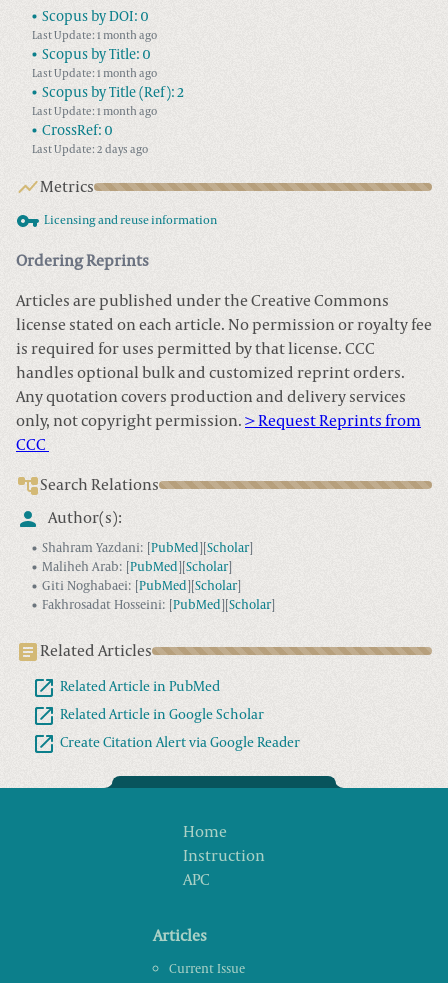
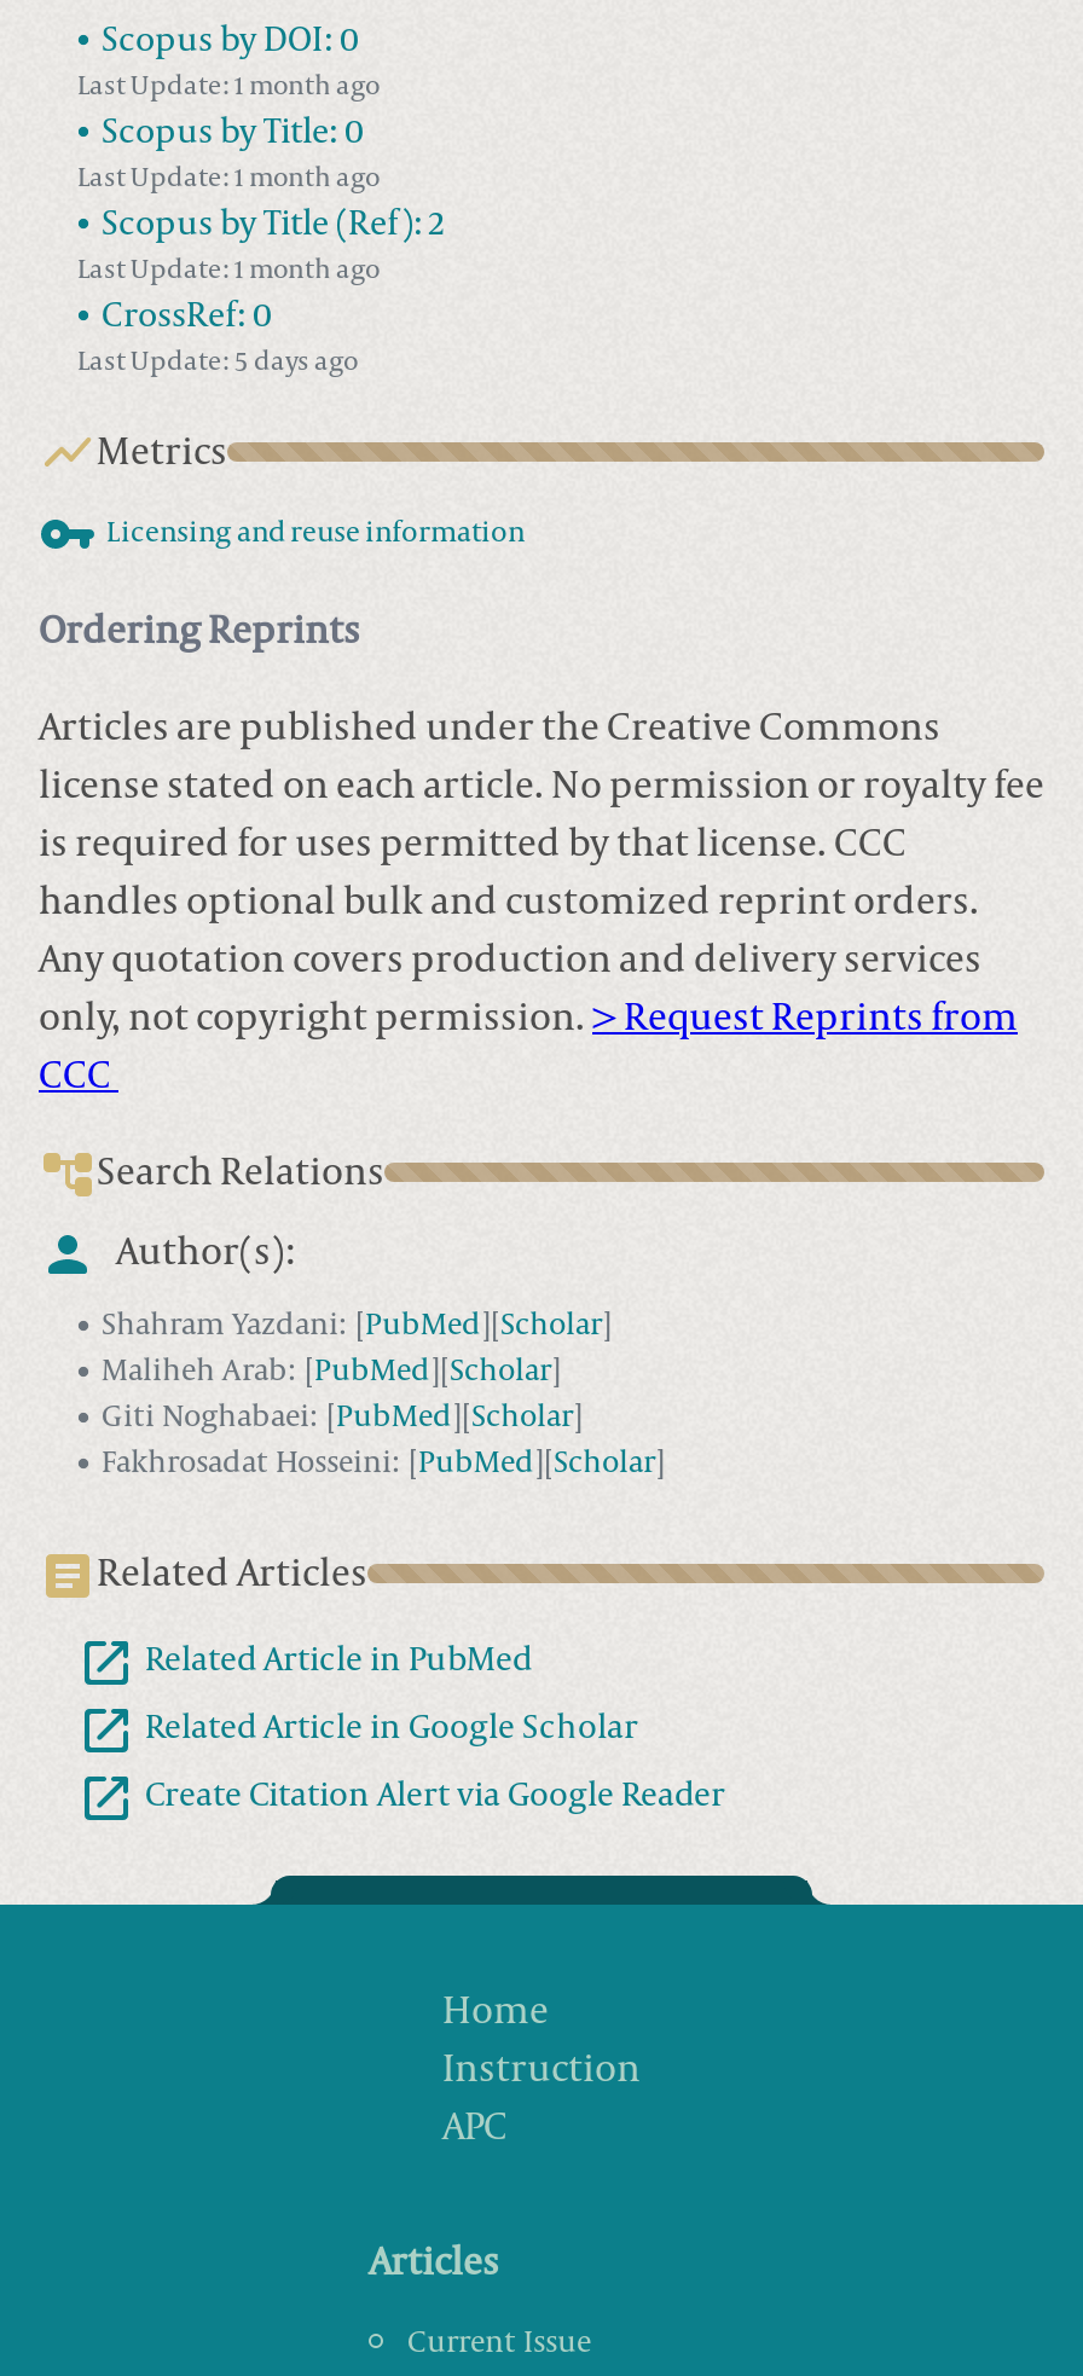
[32,143,148,156] Last Update: 2 days ago -> [77,346,358,377] Last Update: 5 days ago

